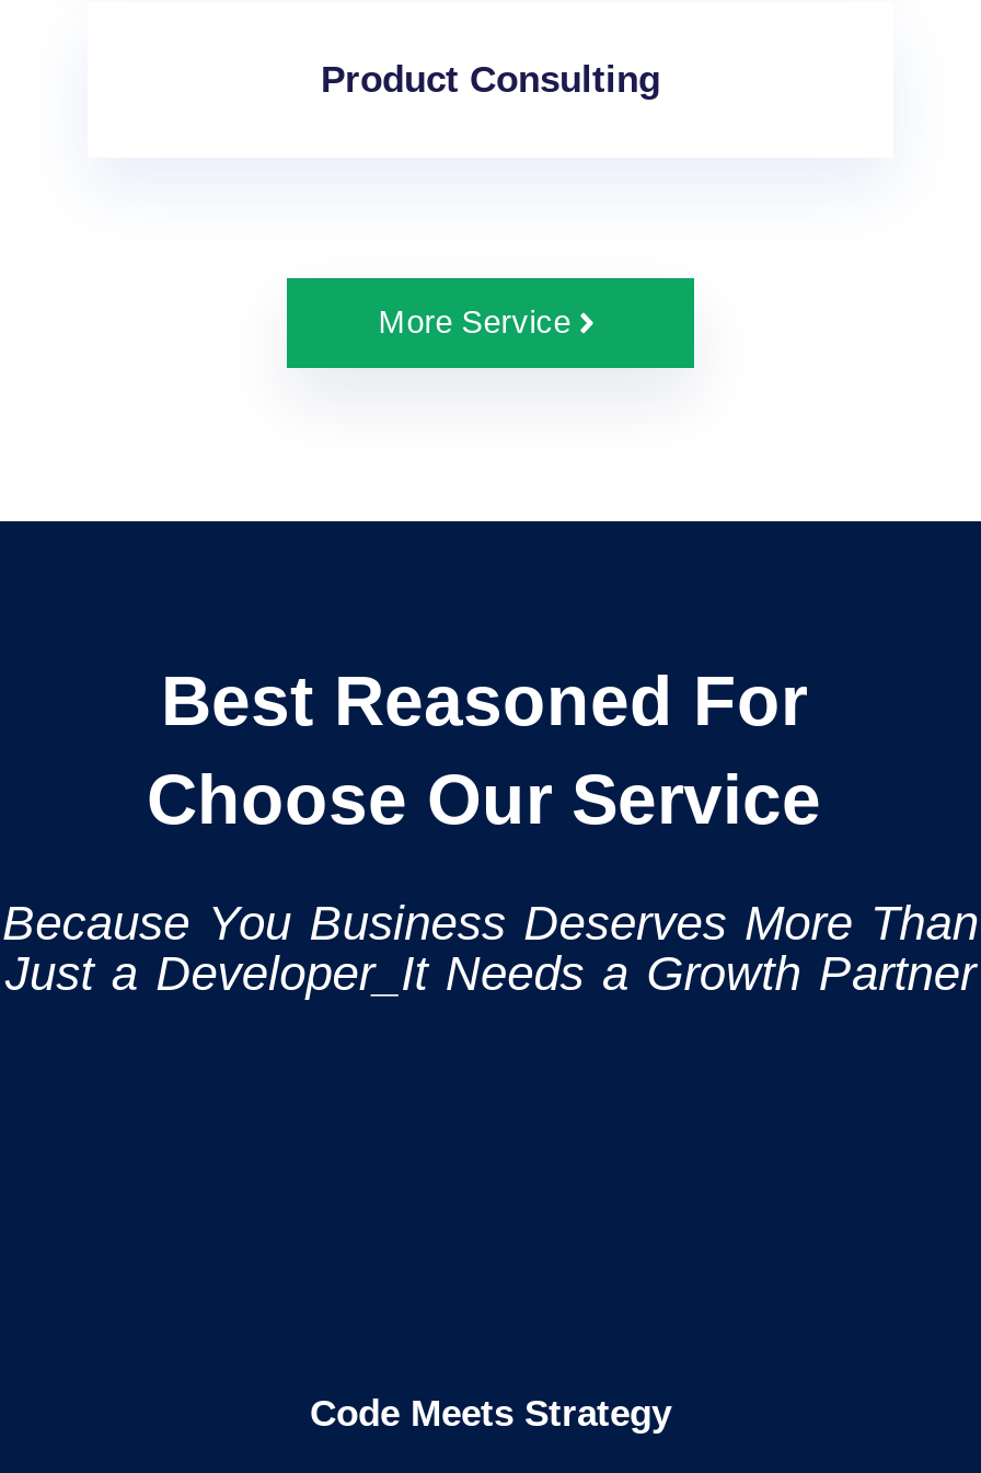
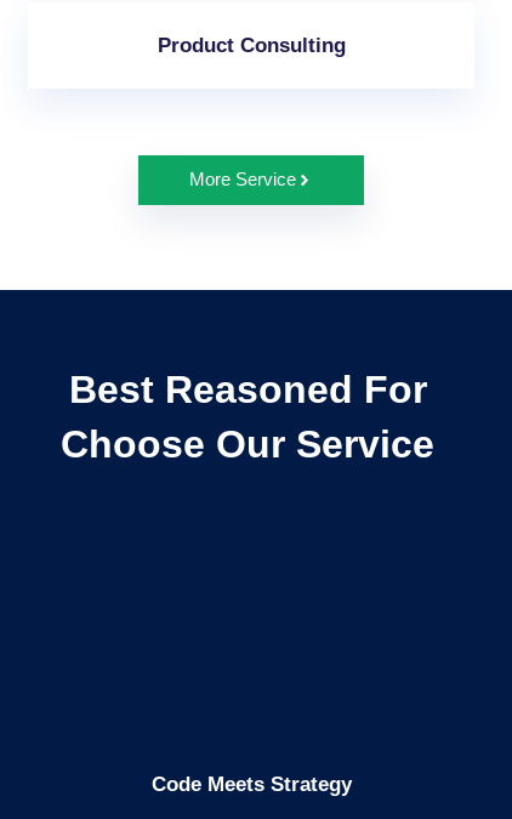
[2,895,979,1000] Because You Business Deserves More Than | Just a Developer_It Needs a Growth Partner -> none

